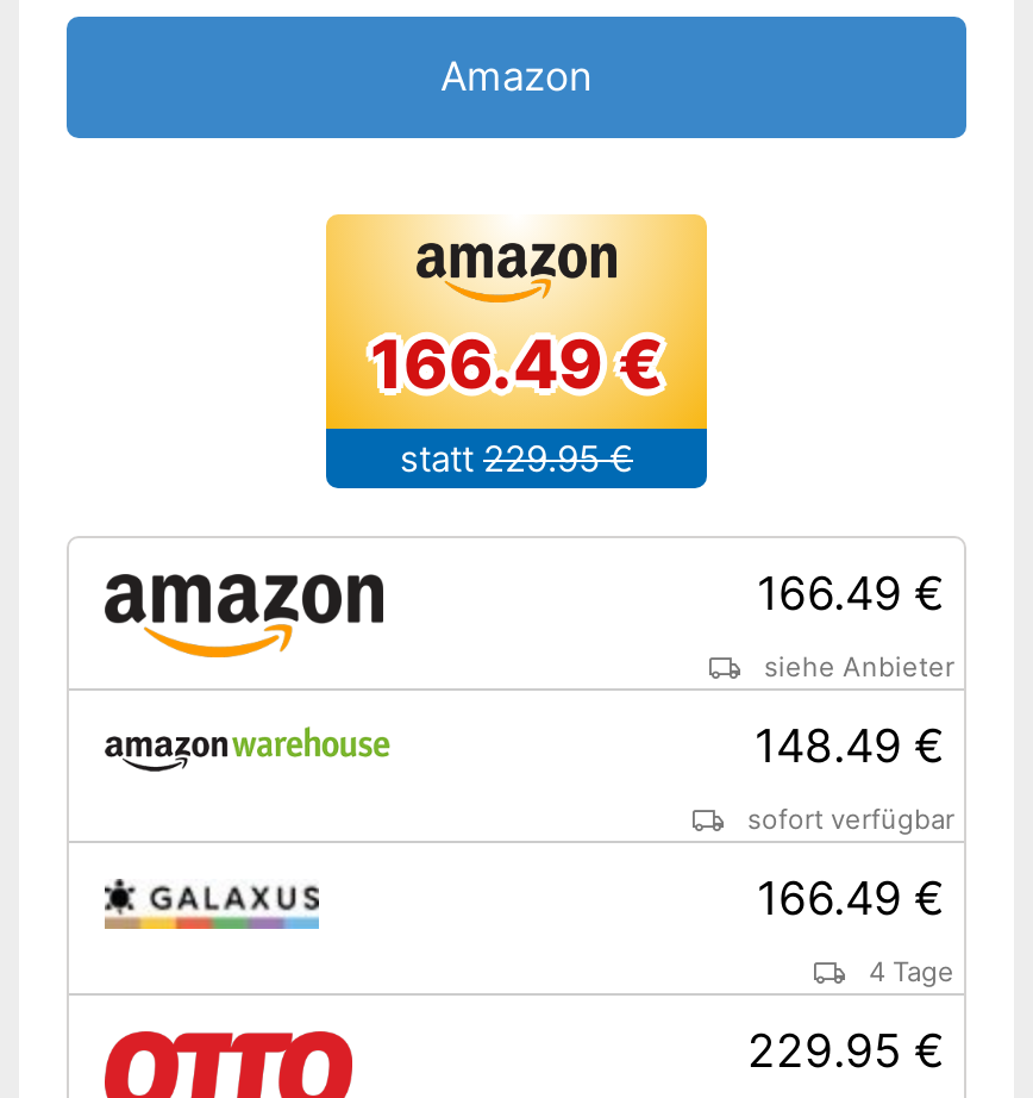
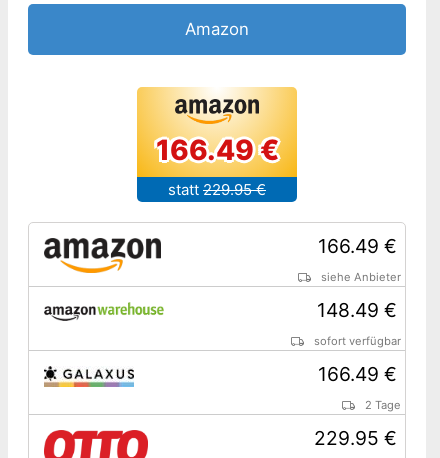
[869,955,954,988] 4 Tage -> [365,398,401,412] 2 Tage

